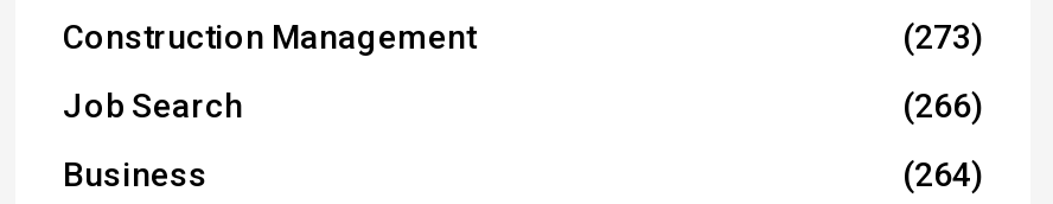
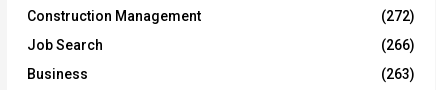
[902,19,983,56] (273) -> [381,8,415,24] (272)
[902,156,983,194] (264) -> [381,66,415,82] (263)

